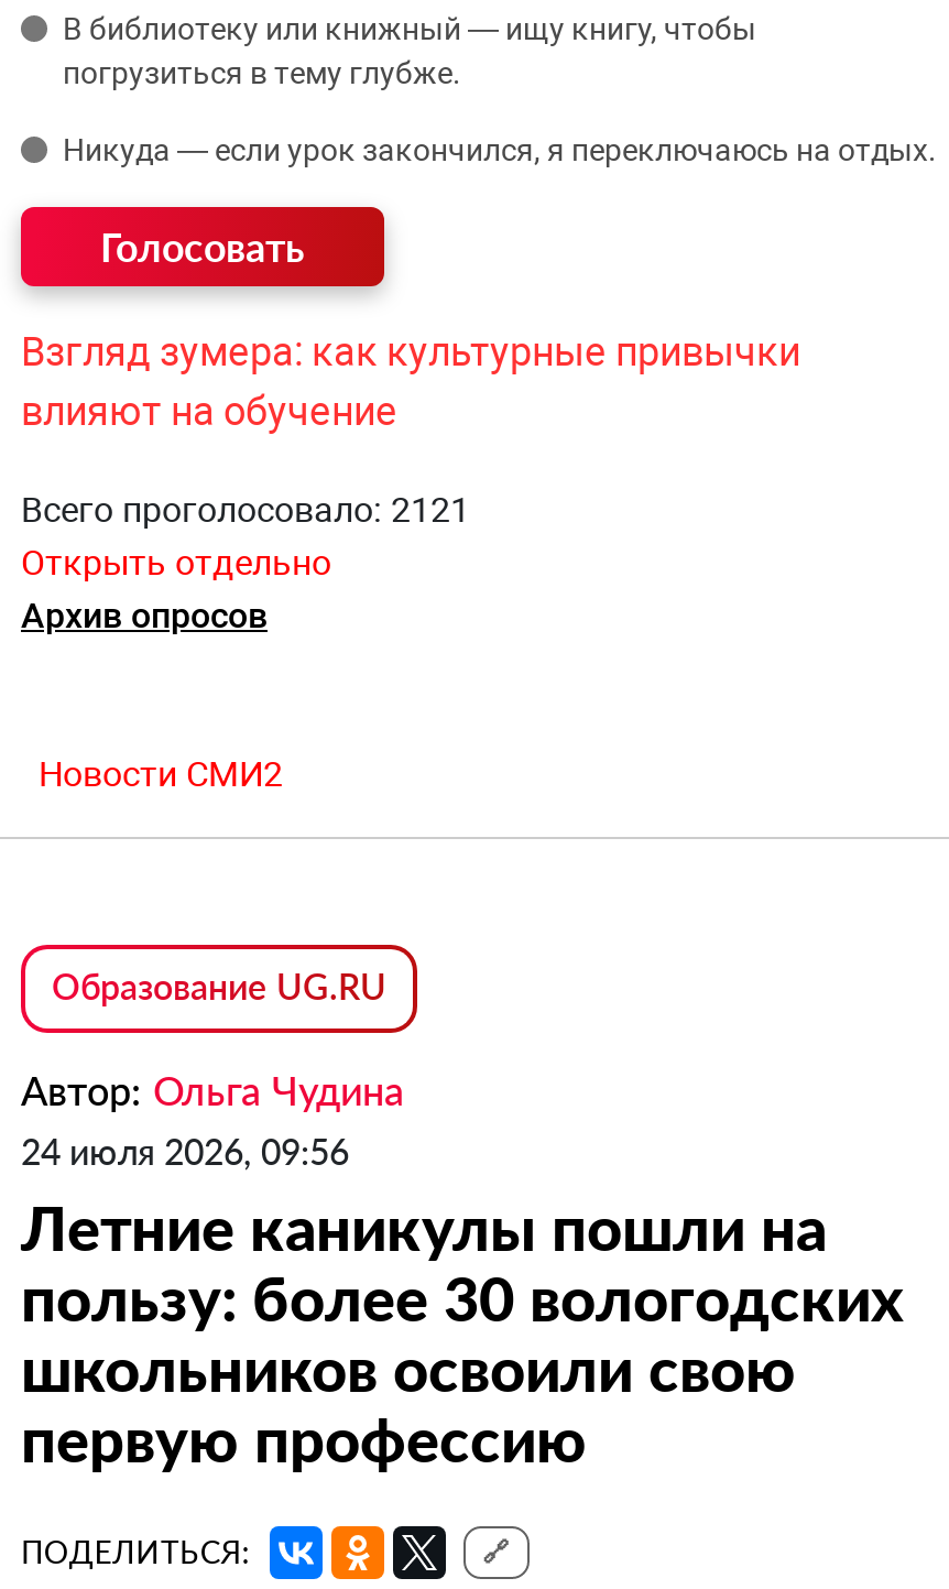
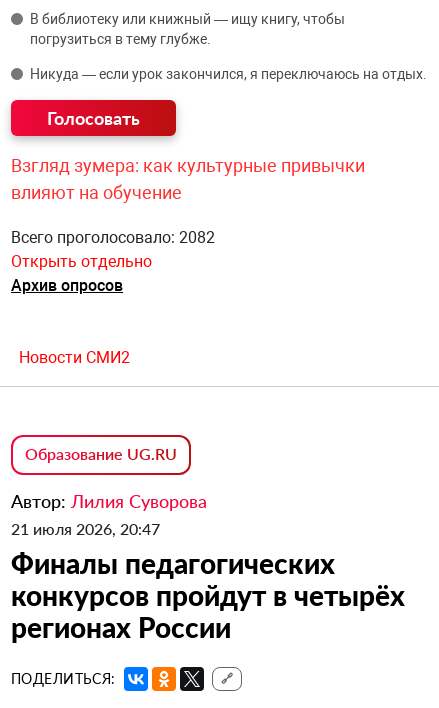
[21,489,470,531] Всего проголосовало: 2121 -> [11,228,215,247] Всего проголосовало: 2082
[21,1066,904,1476] Автор: Ольга Чудина | 24 июля 2026, 09:56 | Летние каникулы пошли на | пользу: более 30 вологодских | школьников освоили свою | первую профессию -> [11,490,405,644] Автор: Лилия Суворова | 21 июля 2026, 20:47 | Финалы педагогических | конкурсов пройдут в четырёх | регионах России

